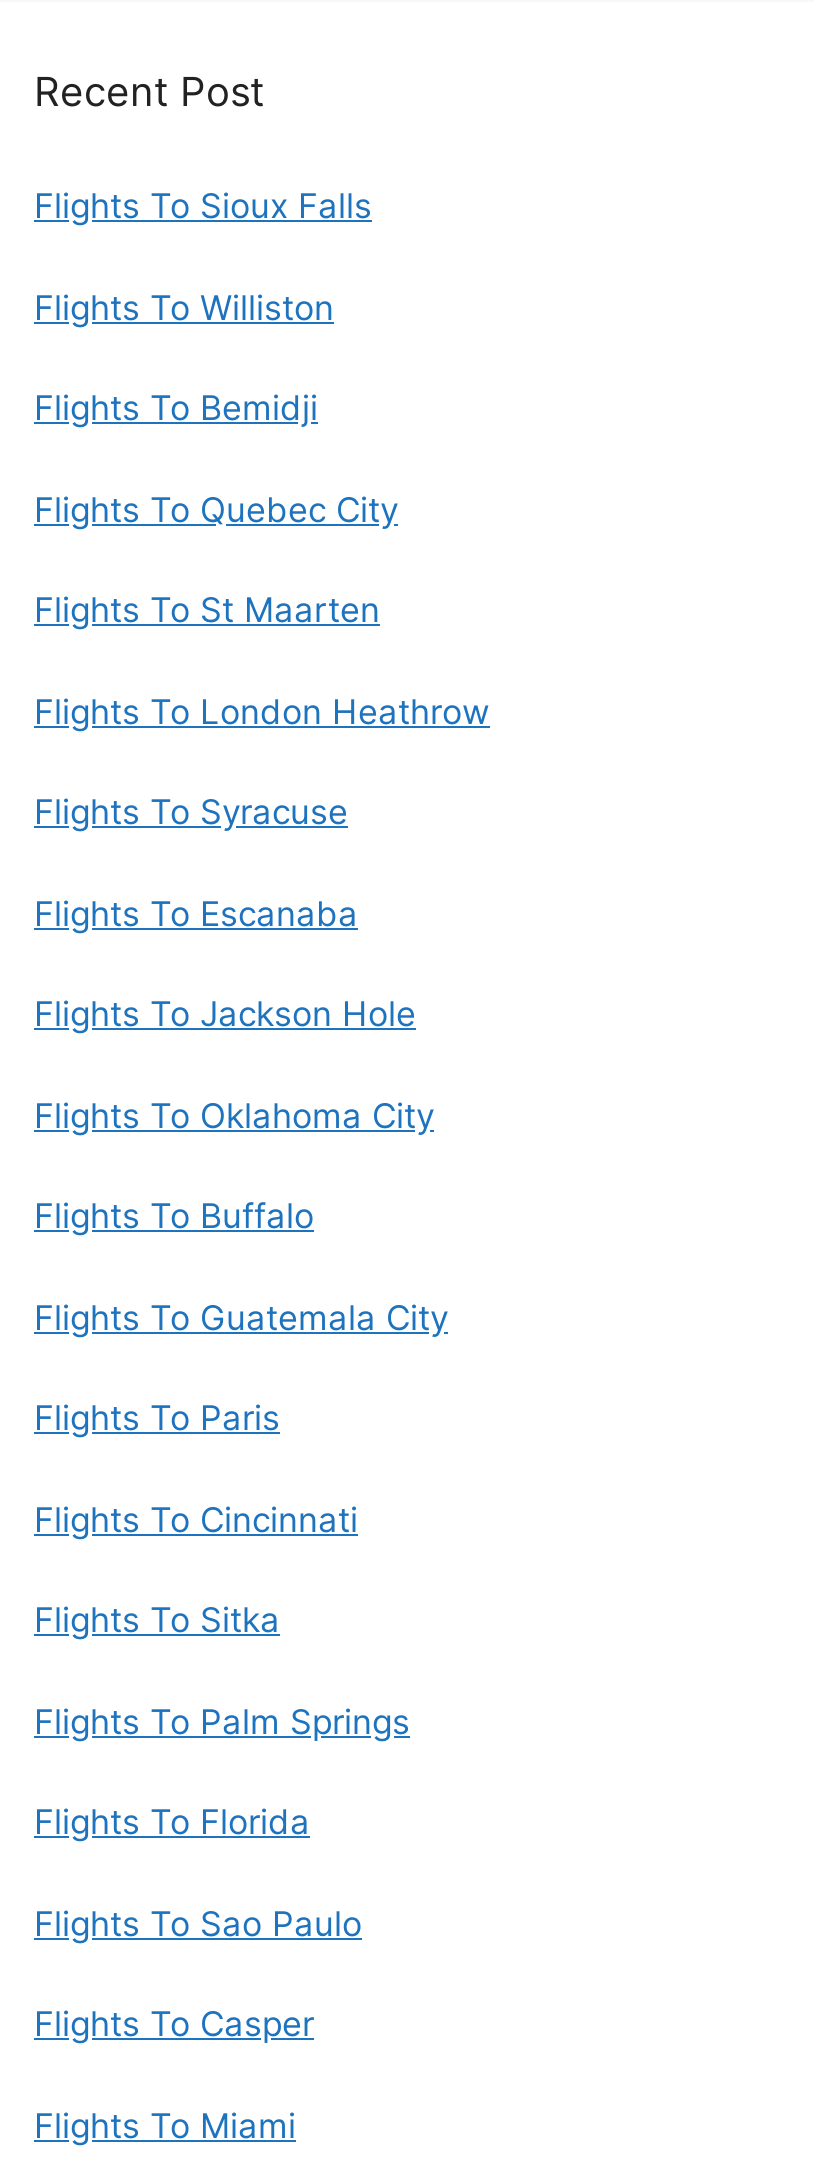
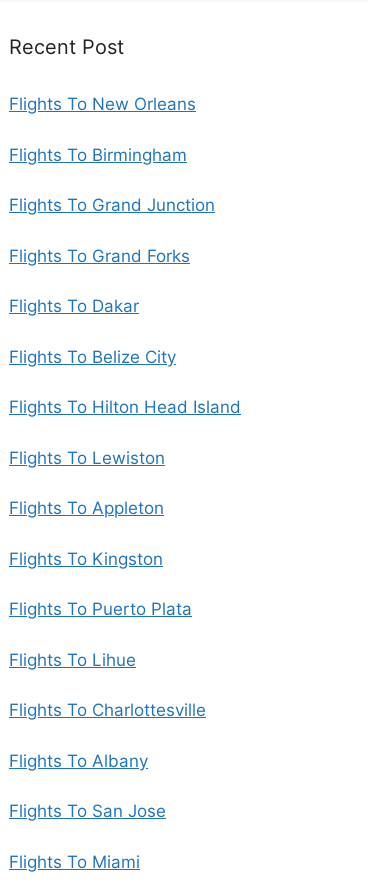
[34,186,490,2044] Flights To Sioux Falls | Flights To Williston | Flights To Bemidji | Flights To Quebec City | Flights To St Maarten | Flights To London Heathrow | Flights To Syracuse | Flights To Escanaba | Flights To Jackson Hole | Flights To Oklahoma City | Flights To Buffalo | Flights To Guatemala City | Flights To Paris | Flights To Cincinnati | Flights To Sitka | Flights To Palm Springs | Flights To Florida | Flights To Sao Paulo | Flights To Casper -> [9,94,241,821] Flights To New Orleans | Flights To Birmingham | Flights To Grand Junction | Flights To Grand Forks | Flights To Dakar | Flights To Belize City | Flights To Hilton Head Island | Flights To Lewiston | Flights To Appleton | Flights To Kingston | Flights To Puerto Plata | Flights To Lihue | Flights To Charlottesville | Flights To Albany | Flights To San Jose

